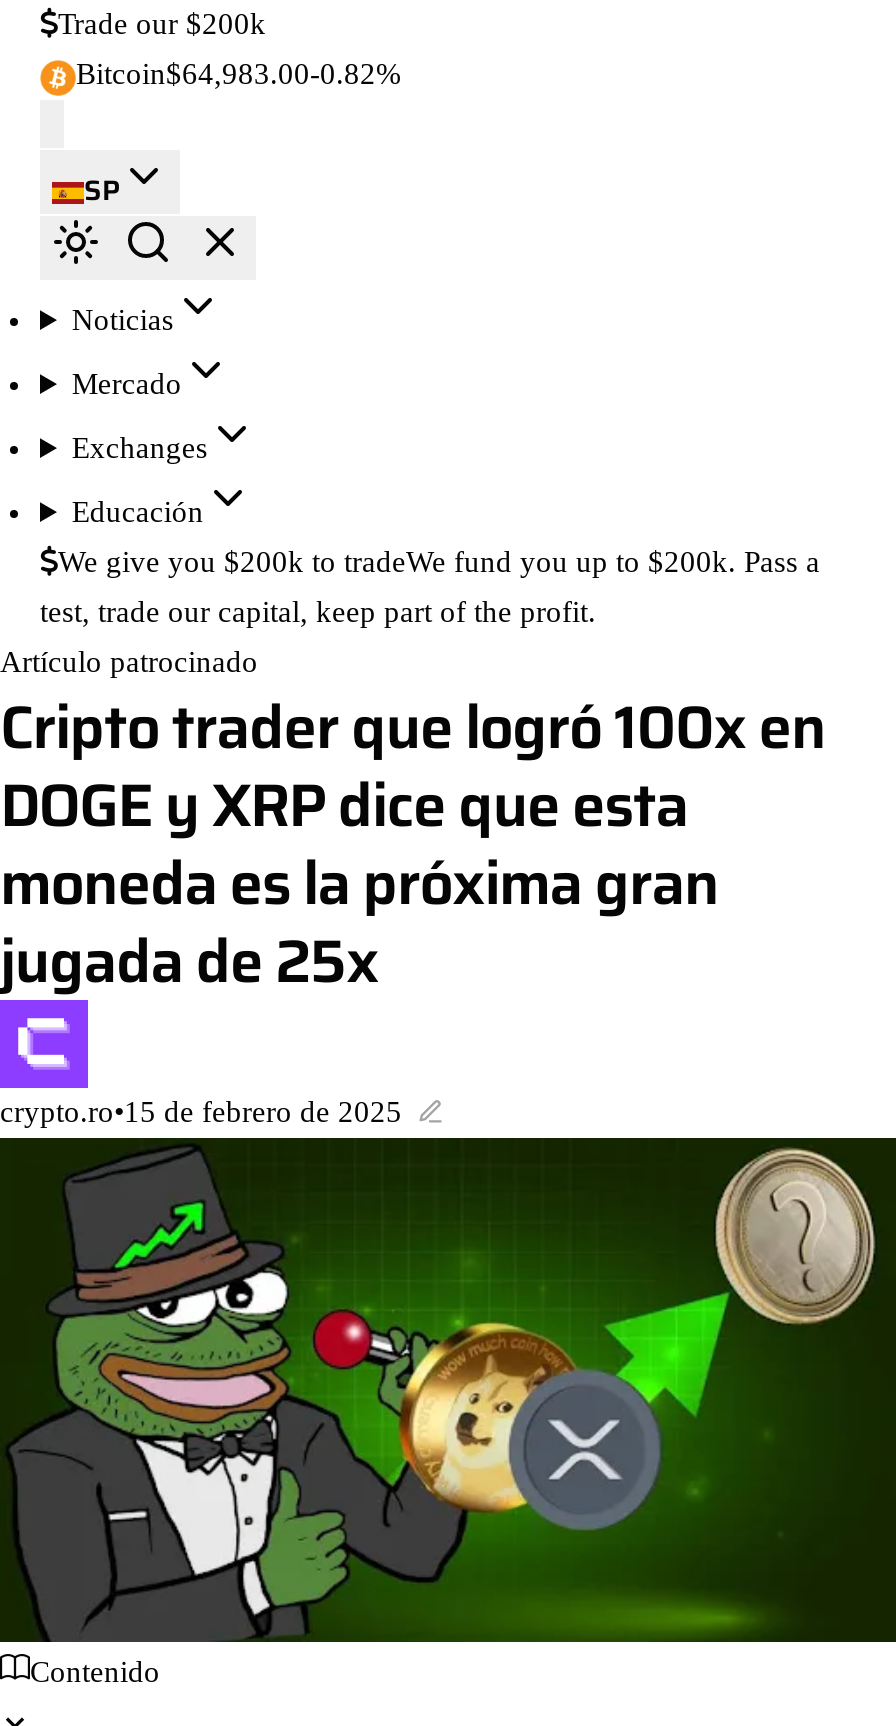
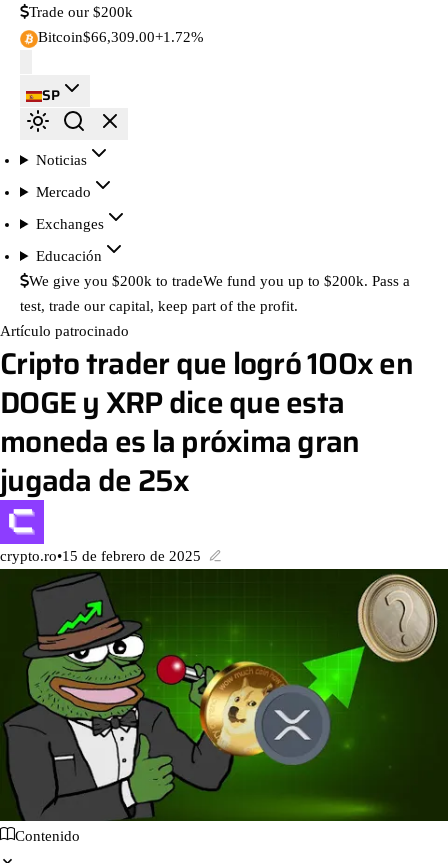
[76,58,402,90] Bitcoin$64,983.00-0.82% -> [38,29,204,45] Bitcoin$66,309.00+1.72%

